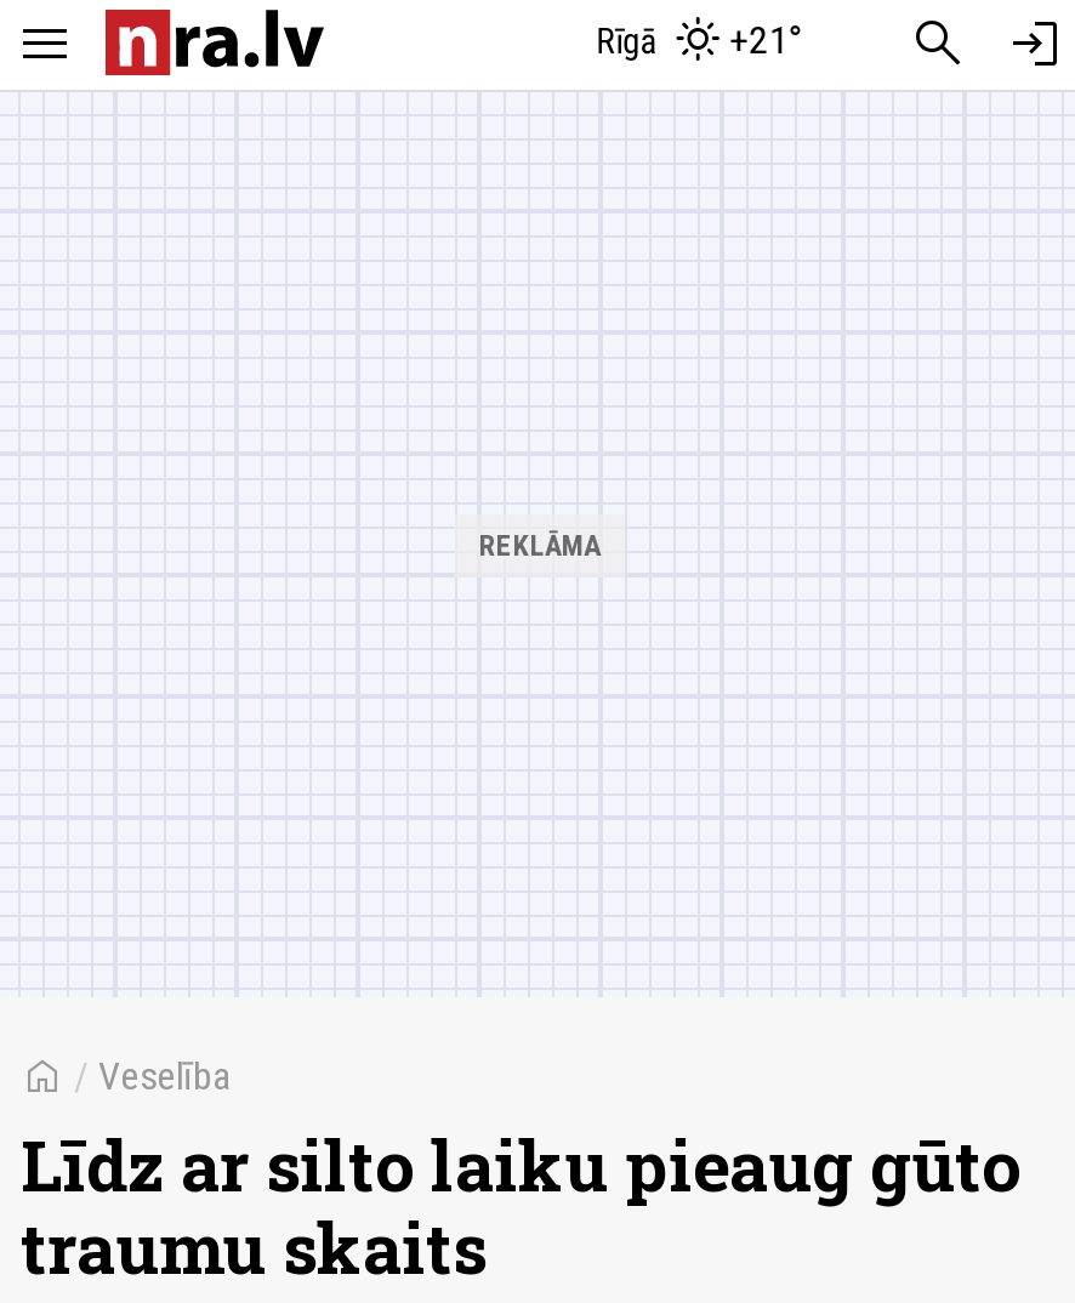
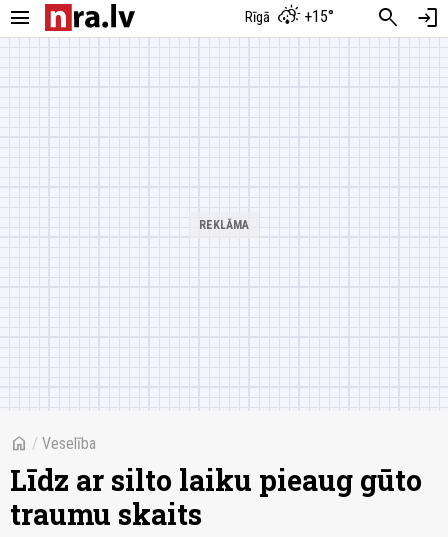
[596,17,802,63] Rīgā +21° -> [245,7,334,26] Rīgā +15°

